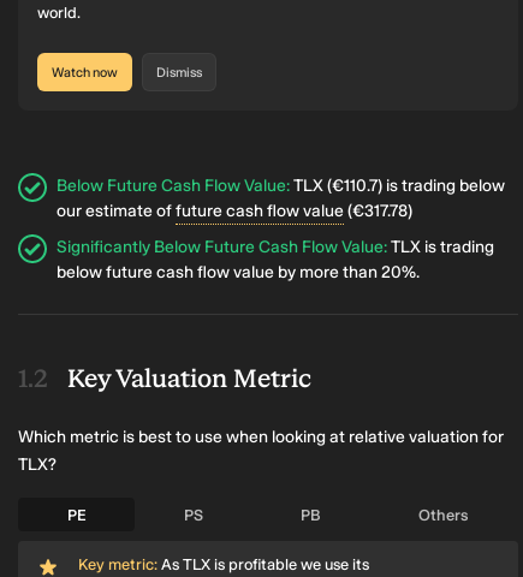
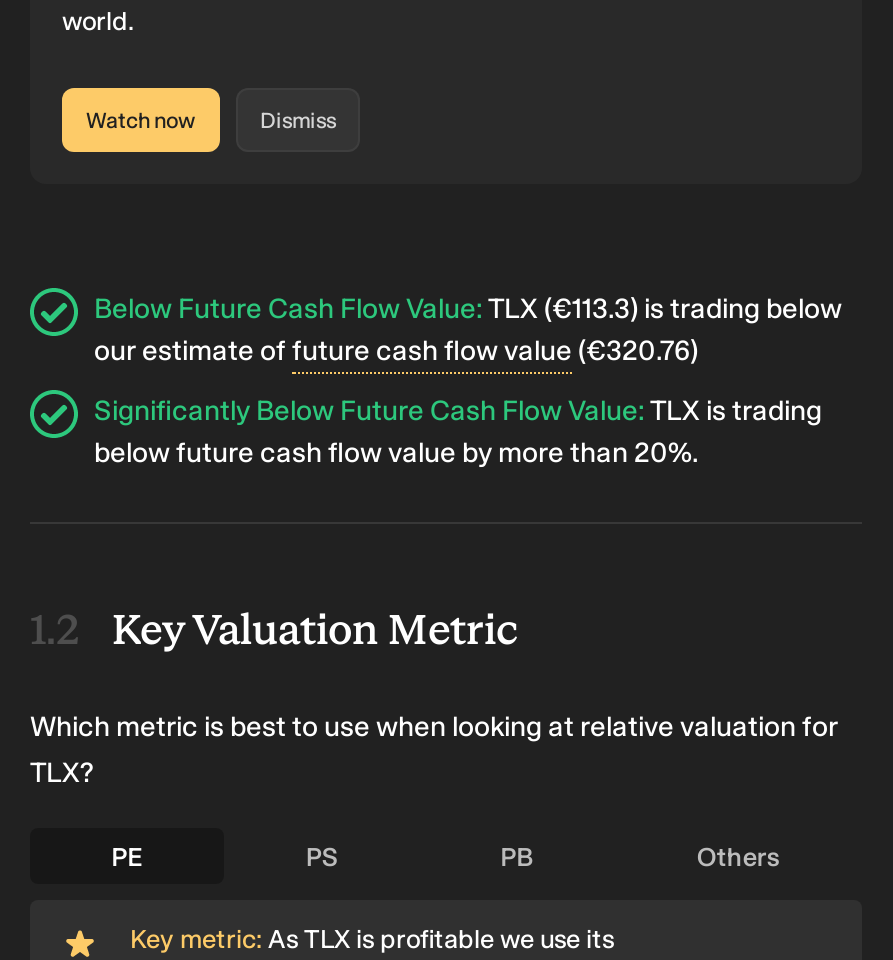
[57,176,505,196] Below Future Cash Flow Value: TLX (€110.7) is trading below -> [94,292,842,326] Below Future Cash Flow Value: TLX (€113.3) is trading below
[57,201,412,221] our estimate of future cash flow value (€317.78) -> [94,334,698,368] our estimate of future cash flow value (€320.76)

